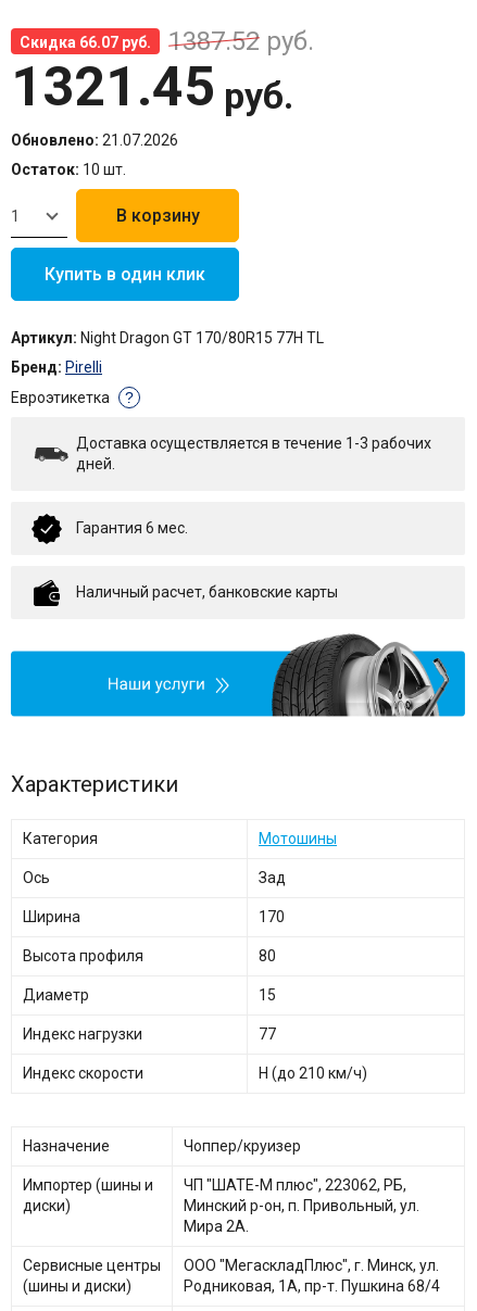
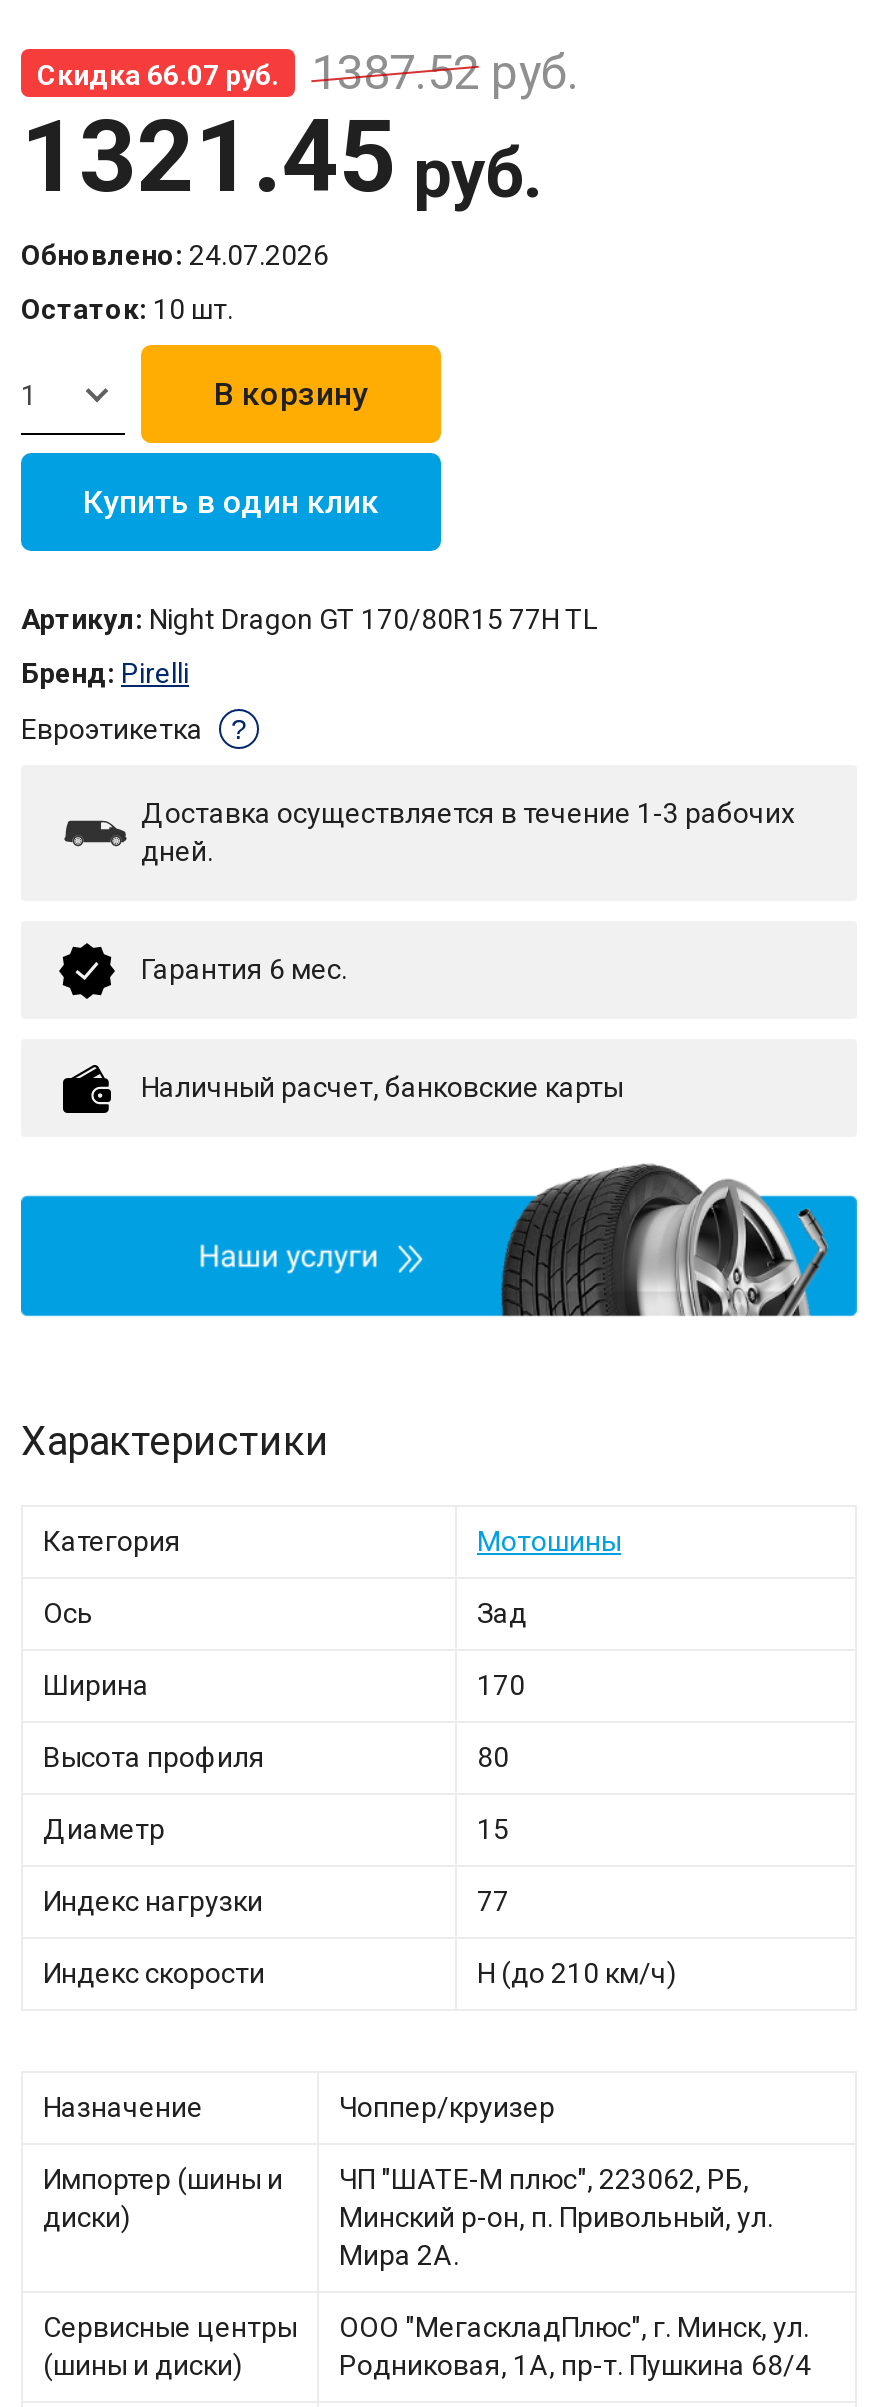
[11,132,178,149] Обновлено: 21.07.2026 -> [21,240,329,272] Обновлено: 24.07.2026

